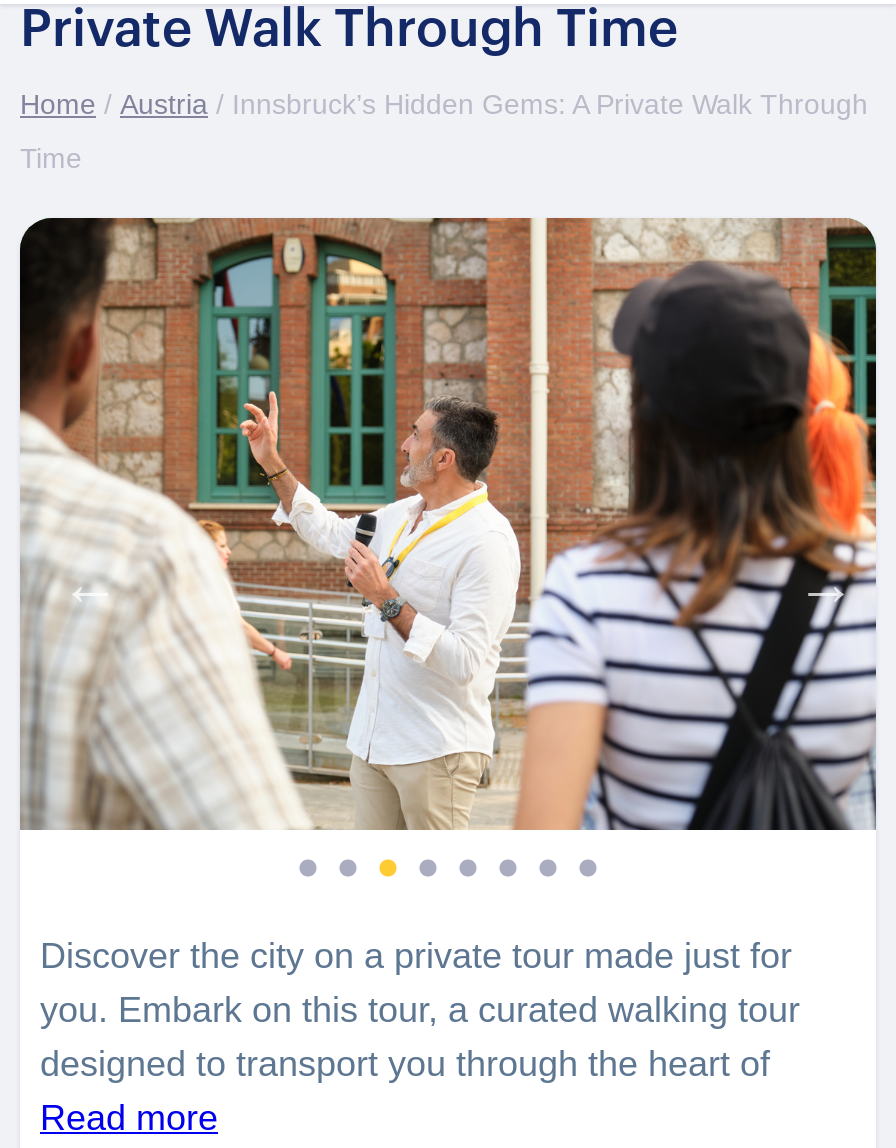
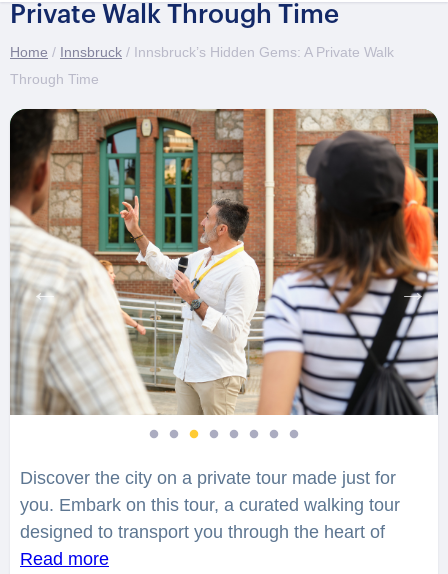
[20,89,868,121] Home / Austria / Innsbruck’s Hidden Gems: A Private Walk Through -> [10,44,394,60] Home / Innsbruck / Innsbruck’s Hidden Gems: A Private Walk
[20,143,82,175] Time -> [10,71,99,87] Through Time

